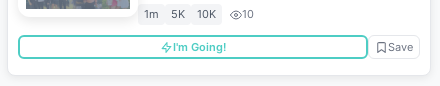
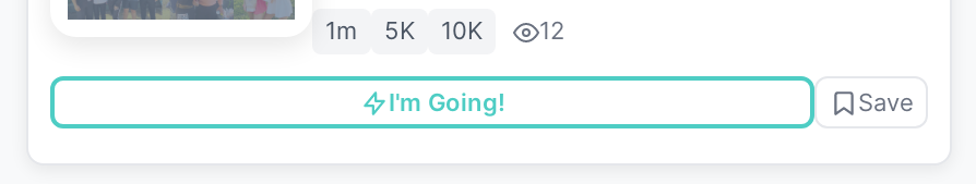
[144,7,254,21] 1m 5K 10K 10 -> [325,15,566,46] 1m 5K 10K 12

